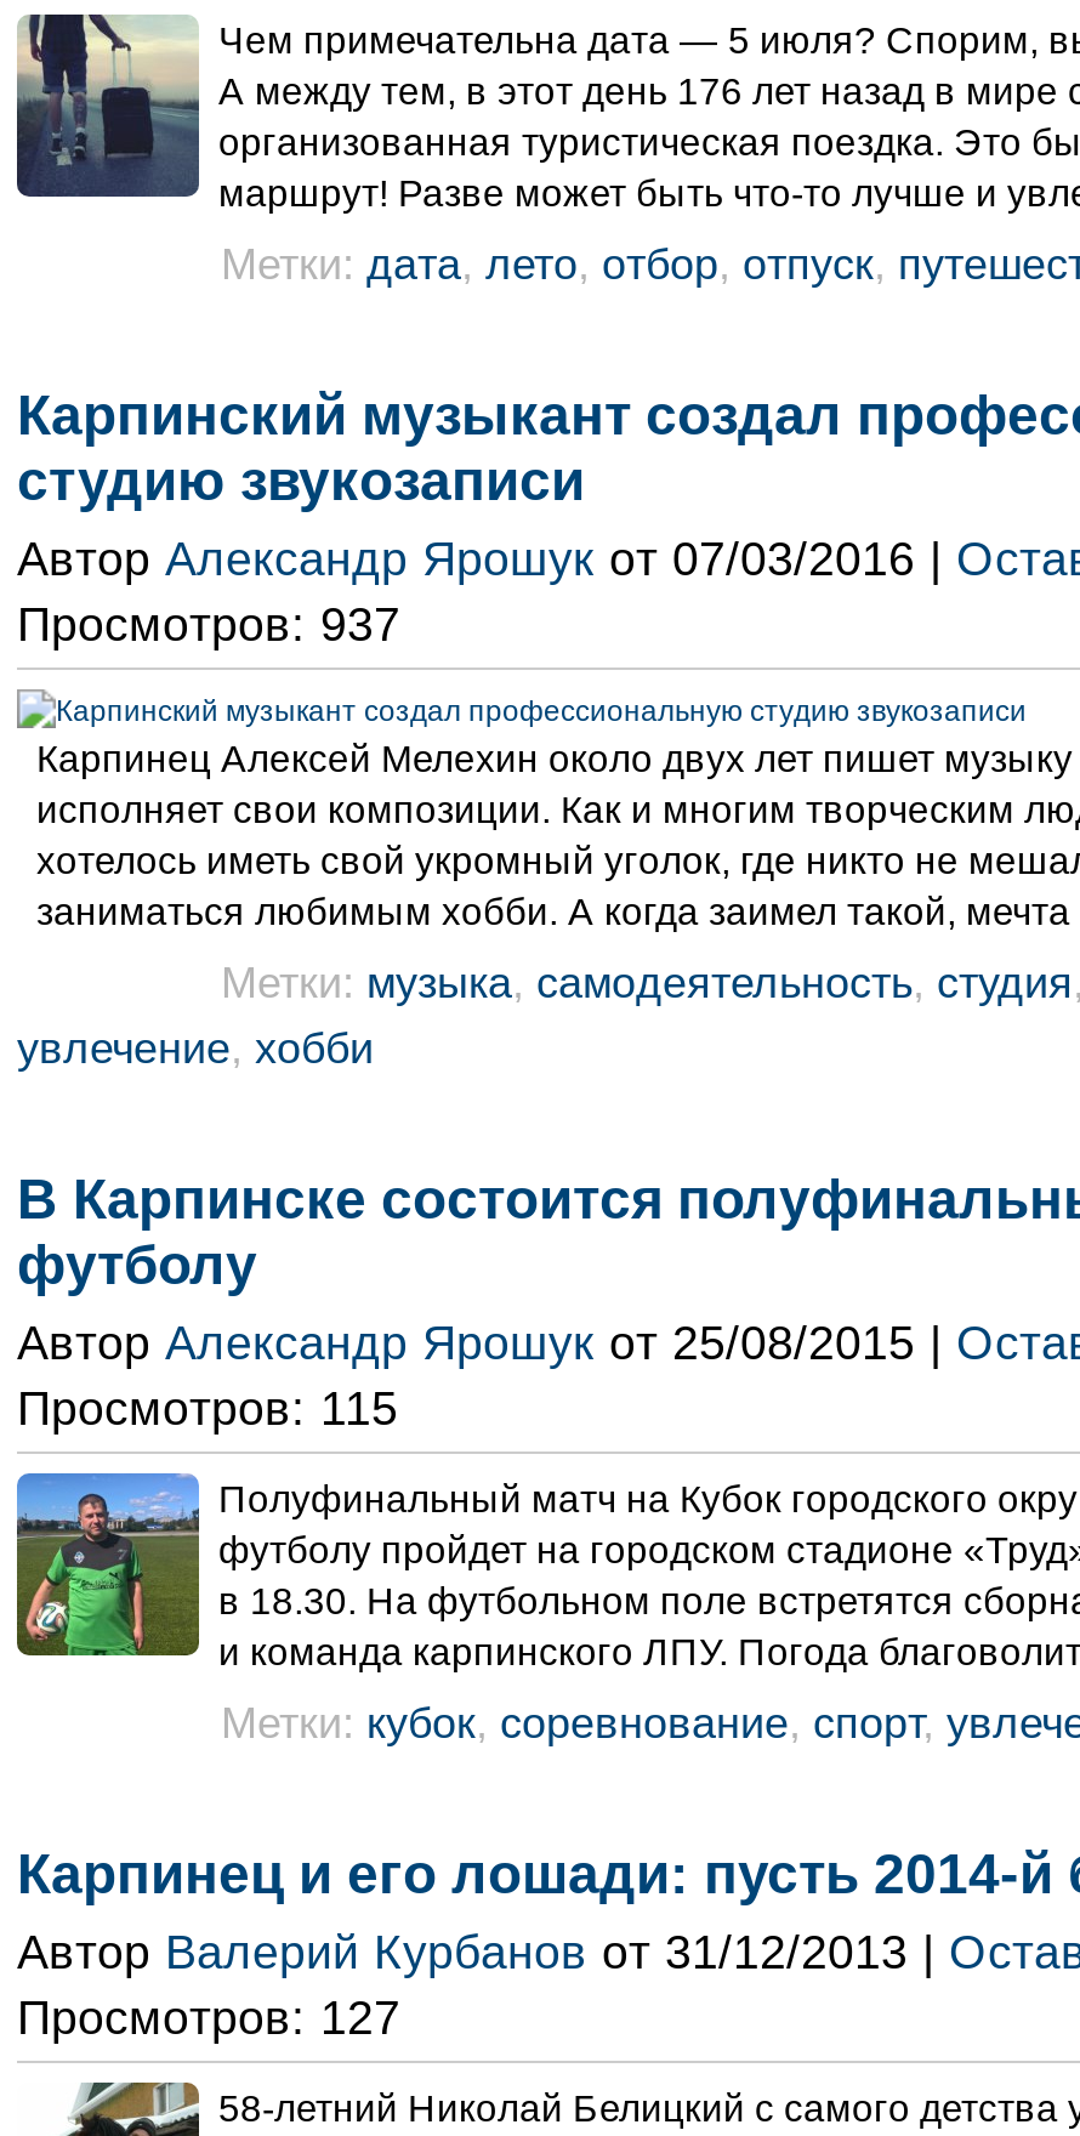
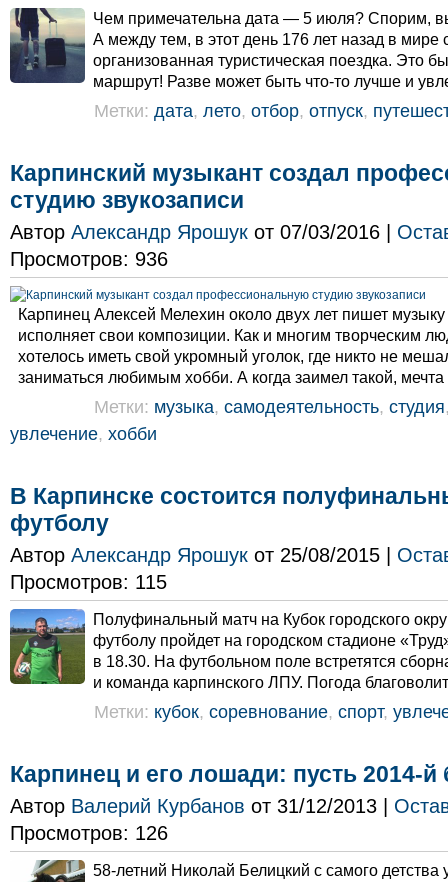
[17,597,400,651] Просмотров: 937 -> [10,248,168,270] Просмотров: 936
[17,1990,400,2044] Просмотров: 127 -> [10,822,168,844] Просмотров: 126

